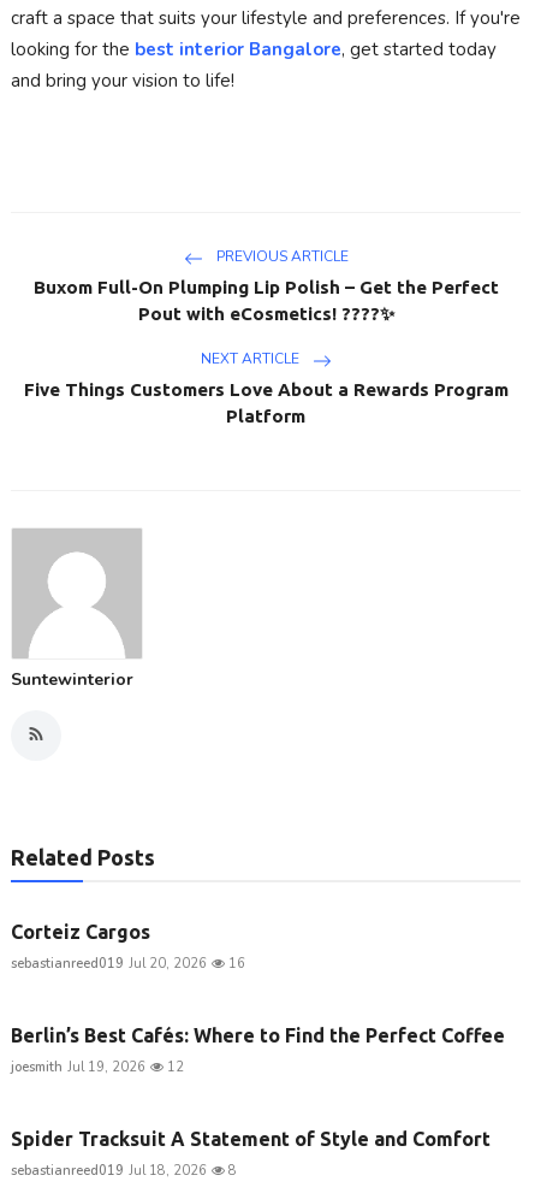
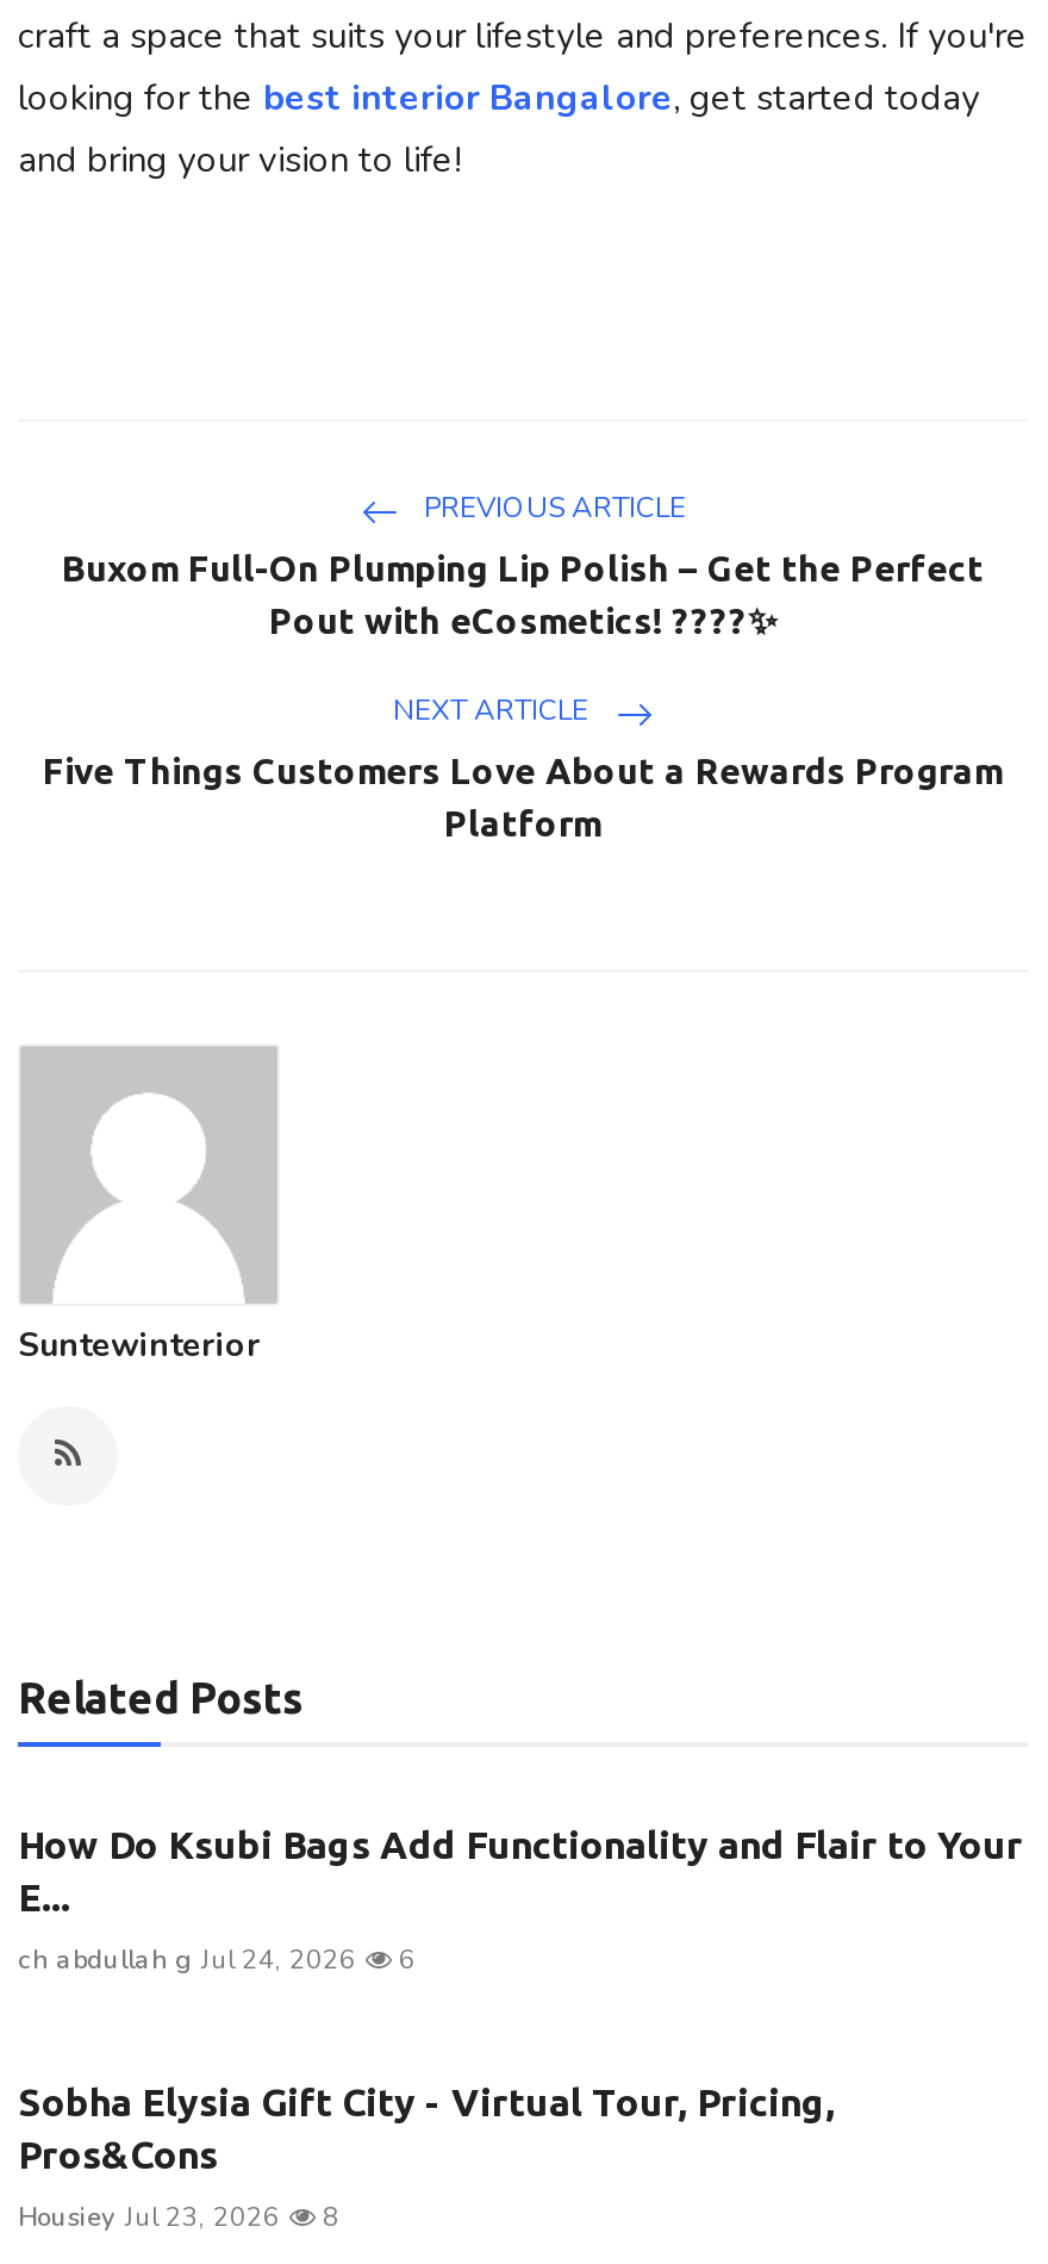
[11,920,505,1179] Corteiz Cargos | sebastianreed019 Jul 20, 2026 | 16 | Berlin’s Best Cafés: Where to Find the Perfect Coffee | joesmith Jul 19, 2026 | 12 | Spider Tracksuit A Statement of Style and Comfort | sebastianreed019 Jul 18, 2026 -> [18,1822,1023,2234] How Do Ksubi Bags Add Functionality and Flair to Your | E... | ch abdullah g Jul 24, 2026 | 6 | Sobha Elysia Gift City - Virtual Tour, Pricing, | Pros&Cons | Housiey Jul 23, 2026

